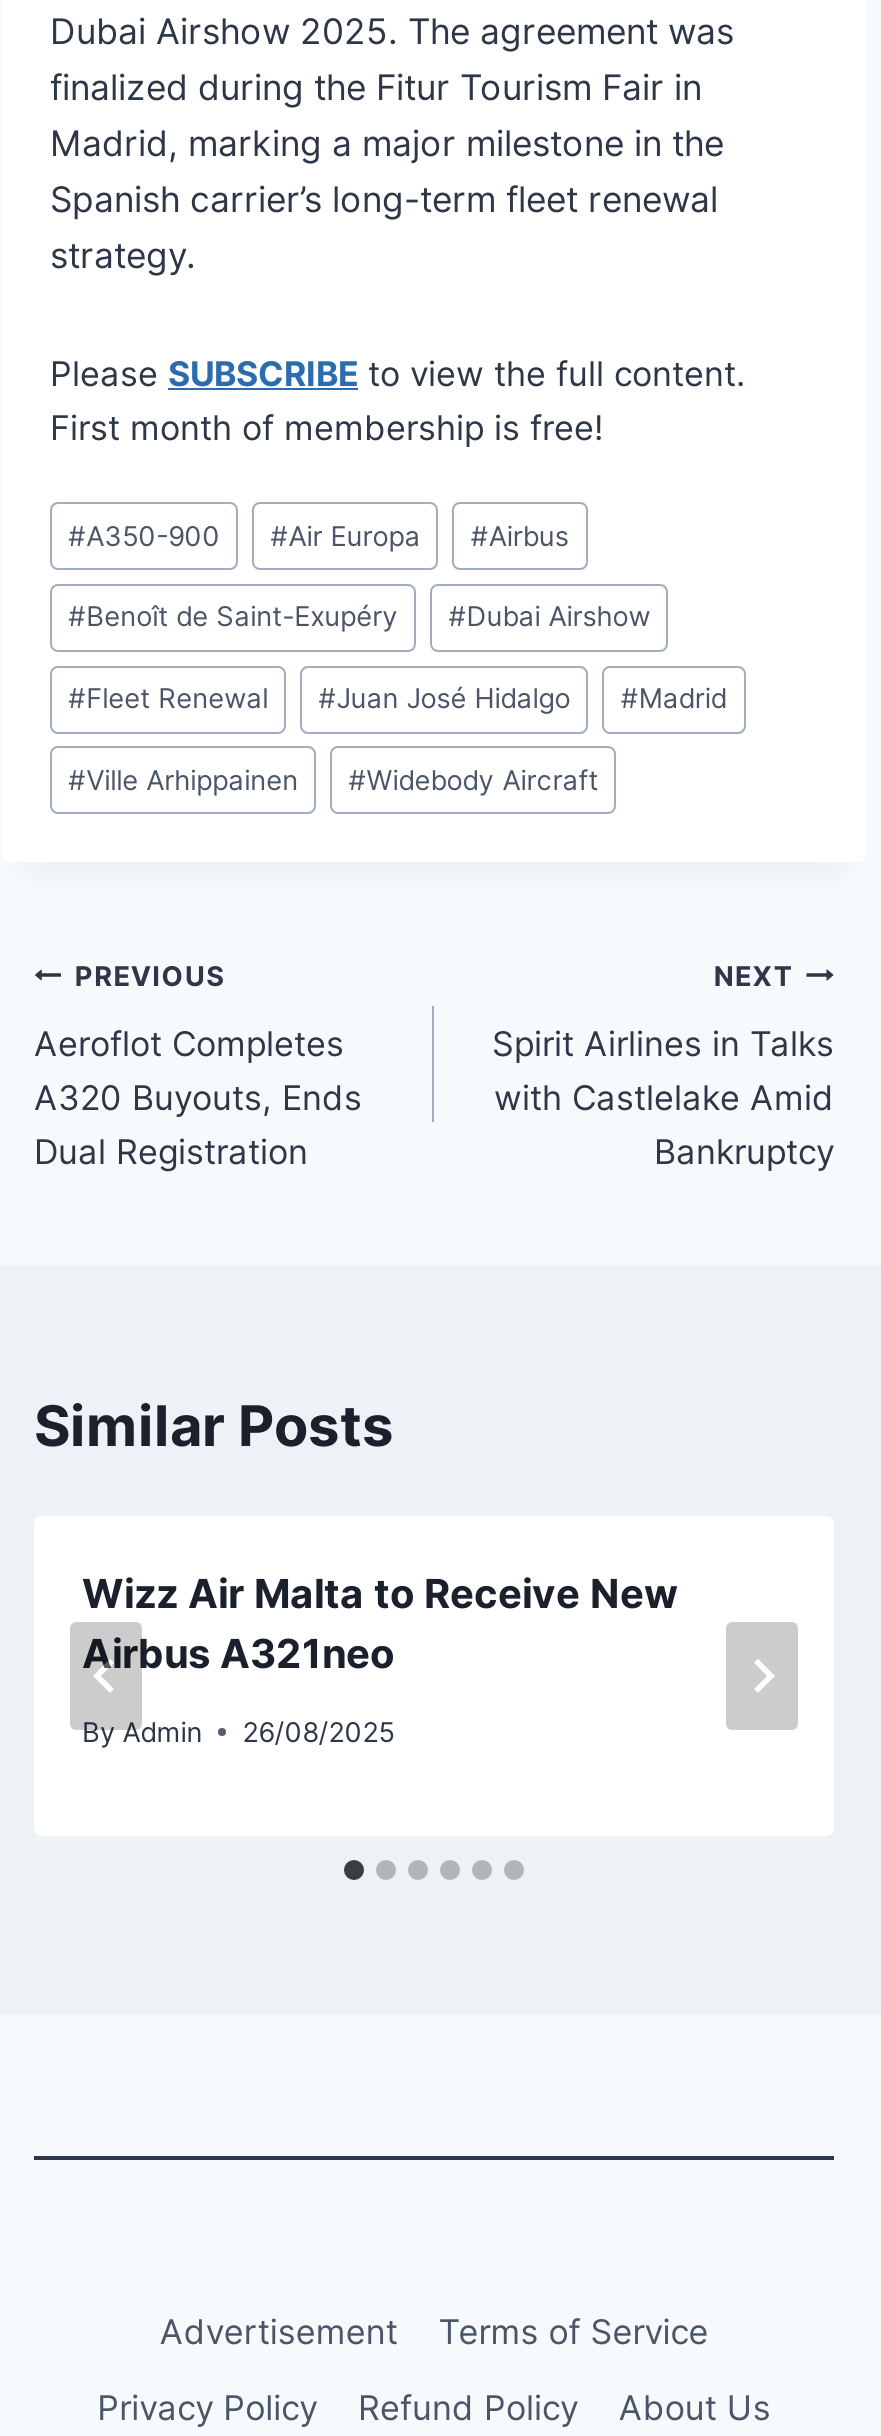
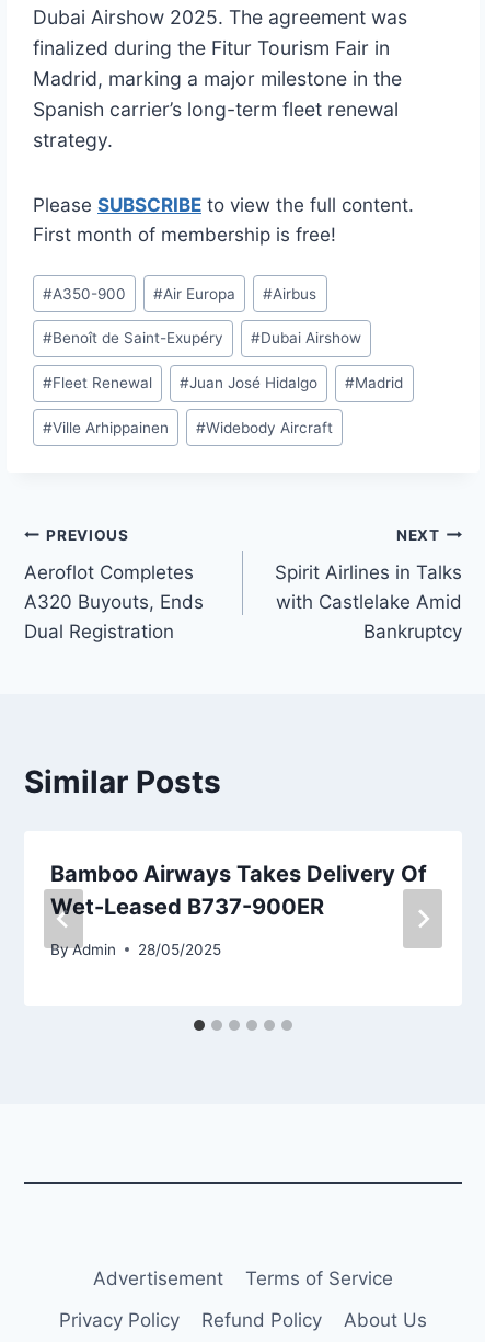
[82,1570,678,1678] Wizz Air Malta to Receive New | Airbus A321neo -> [50,861,427,920] Bamboo Airways Takes Delivery Of | Wet-Leased B737-900ER
[82,1716,394,1748] By Admin 26/08/2025 -> [50,940,221,958] By Admin 28/05/2025

